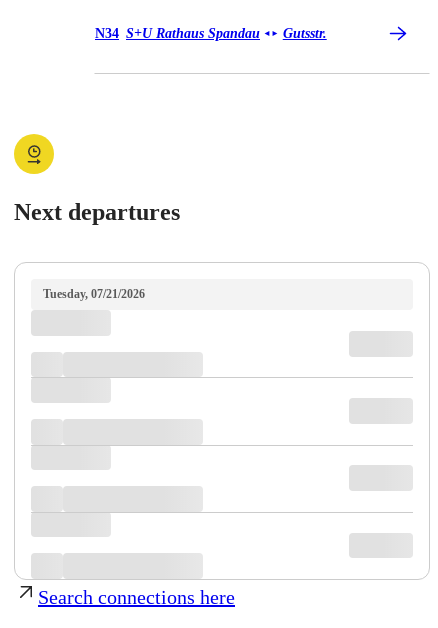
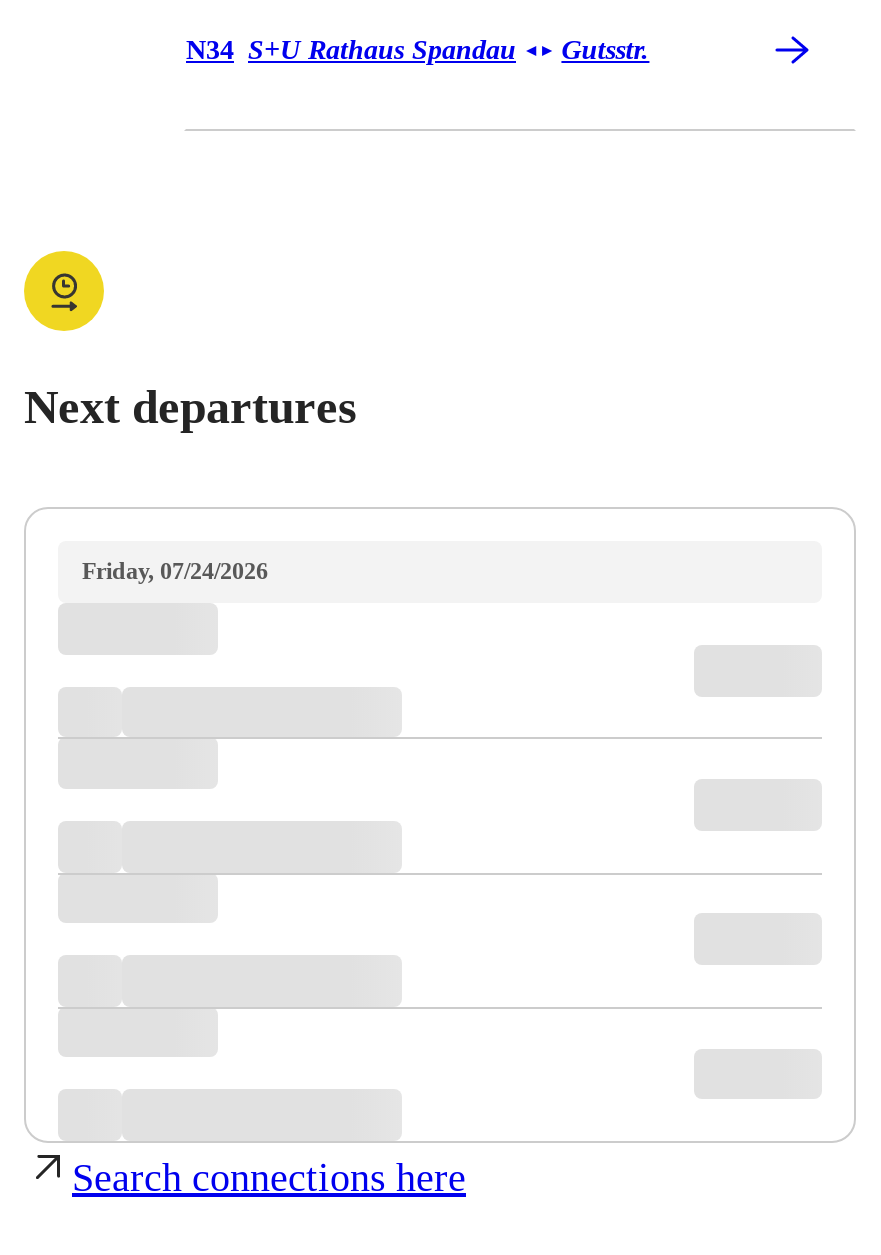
[43,287,145,301] Tuesday, 07/21/2026 -> [82,557,268,585] Friday, 07/24/2026

